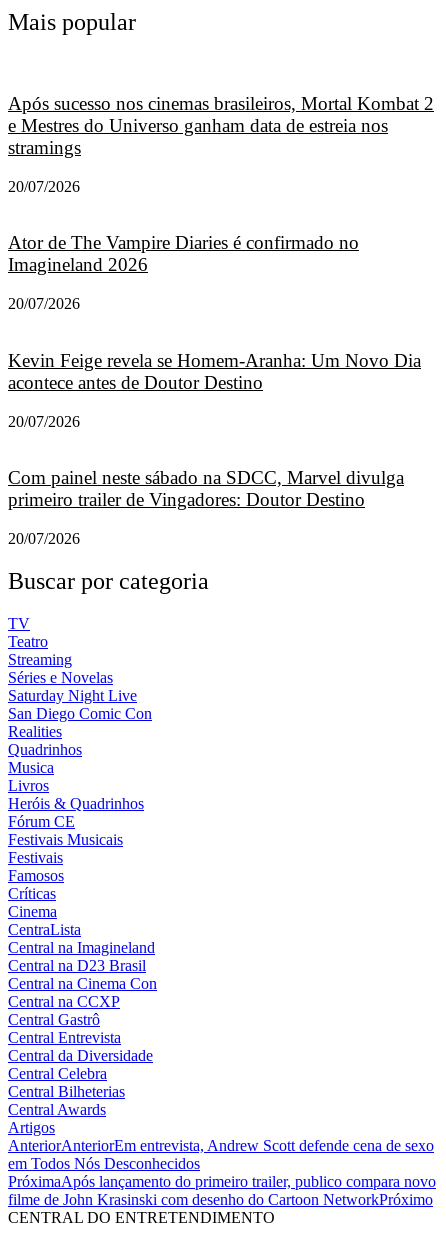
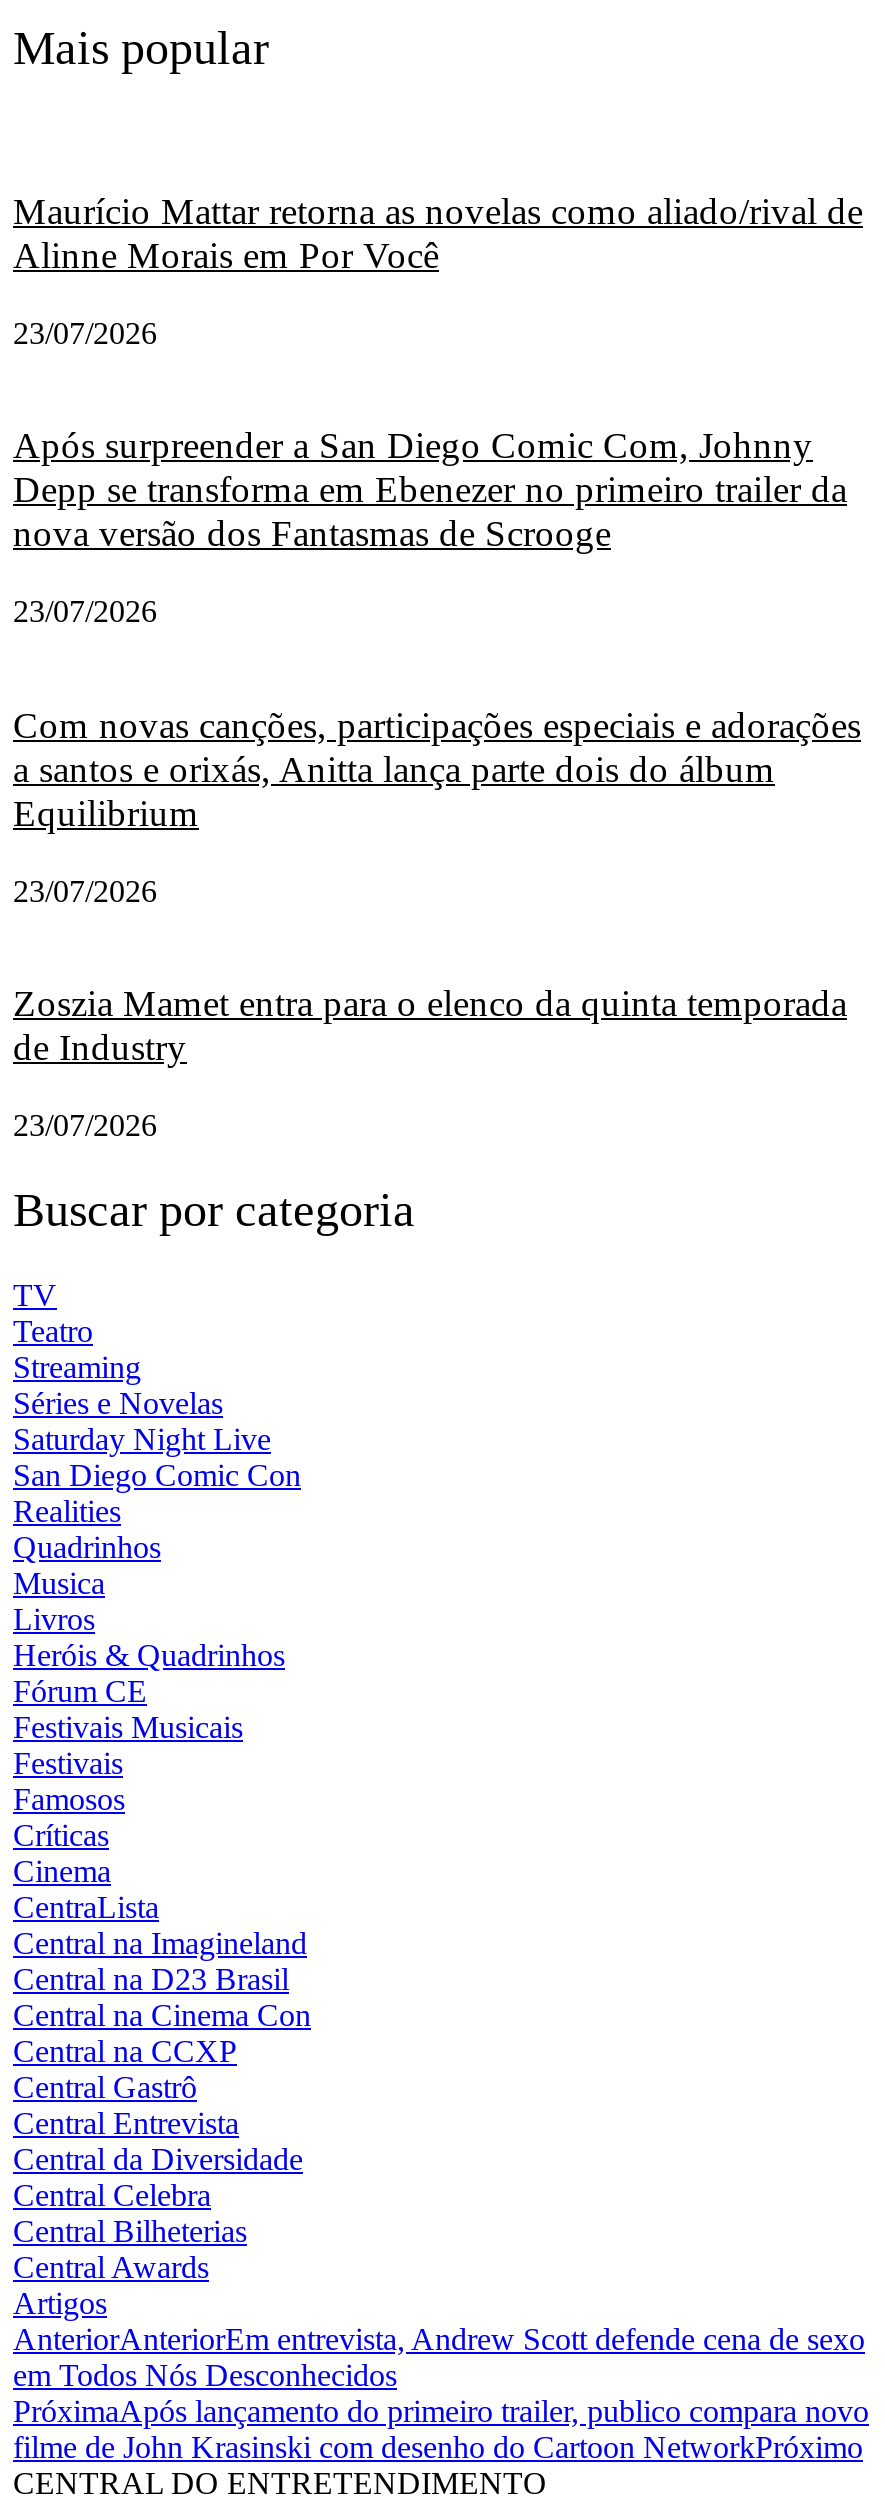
[8,93,434,158] Após sucesso nos cinemas brasileiros, Mortal Kombat 2 | e Mestres do Universo ganham data de estreia nos | stramings -> [13,190,863,276] Maurício Mattar retorna as novelas como aliado/rival de | Alinne Morais em Por Você
[8,178,80,195] 20/07/2026 -> [13,315,157,349] 23/07/2026
[8,232,359,275] Ator de The Vampire Diaries é confirmado no | Imagineland 2026 -> [13,425,847,555] Após surpreender a San Diego Comic Com, Johnny | Depp se transforma em Ebenezer no primeiro trailer da | nova versão dos Fantasmas de Scrooge
[8,295,80,312] 20/07/2026 -> [13,594,157,628] 23/07/2026
[8,350,421,393] Kevin Feige revela se Homem-Aranha: Um Novo Dia | acontece antes de Doutor Destino -> [13,704,861,834] Com novas canções, participações especiais e adorações | a santos e orixás, Anitta lança parte dois do álbum | Equilibrium
[8,413,80,430] 20/07/2026 -> [13,873,157,907] 23/07/2026
[8,467,404,510] Com painel neste sábado na SDCC, Marvel divulga | primeiro trailer de Vingadores: Doutor Destino -> [13,983,847,1069] Zoszia Mamet entra para o elenco da quinta temporada | de Industry
[8,530,80,547] 20/07/2026 -> [13,1108,157,1142] 23/07/2026

